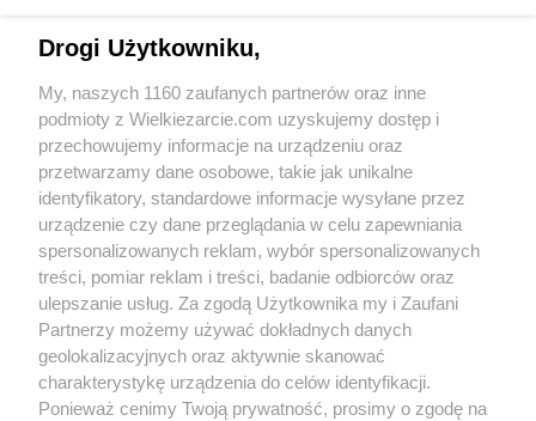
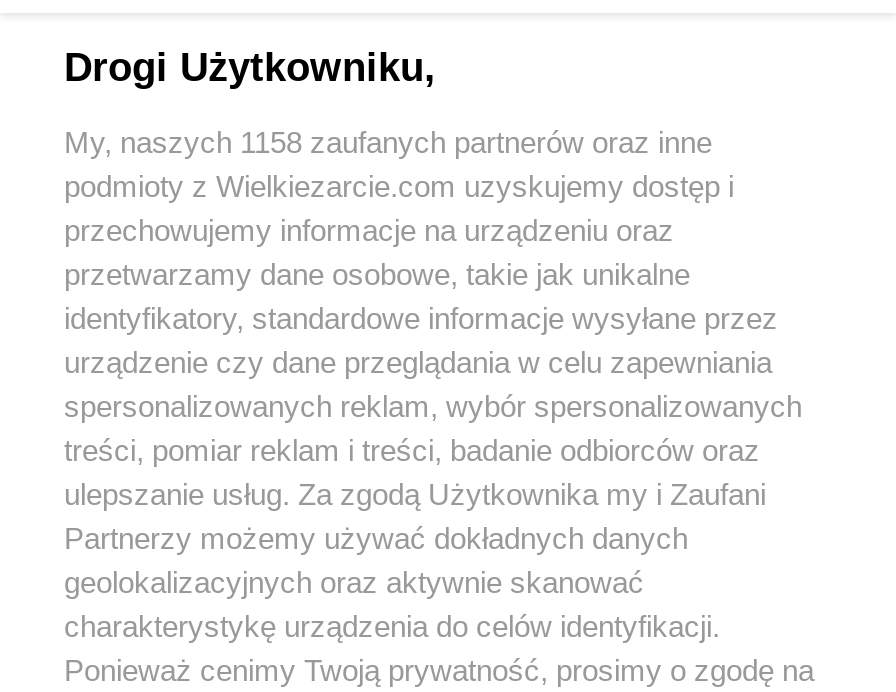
[38,81,426,102] My, naszych 1160 zaufanych partnerów oraz inne -> [64,124,712,158] My, naszych 1158 zaufanych partnerów oraz inne

